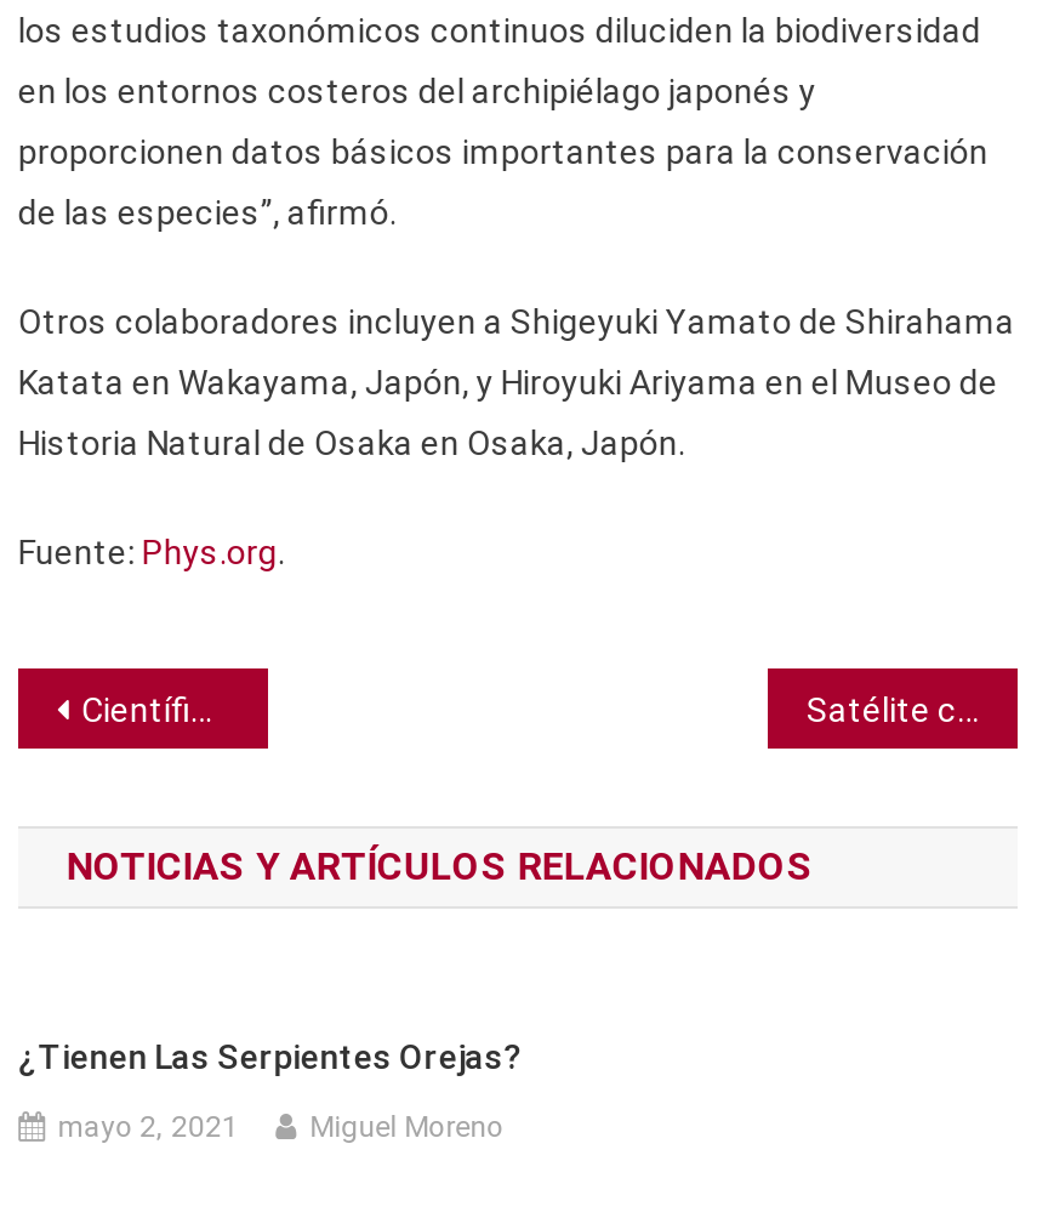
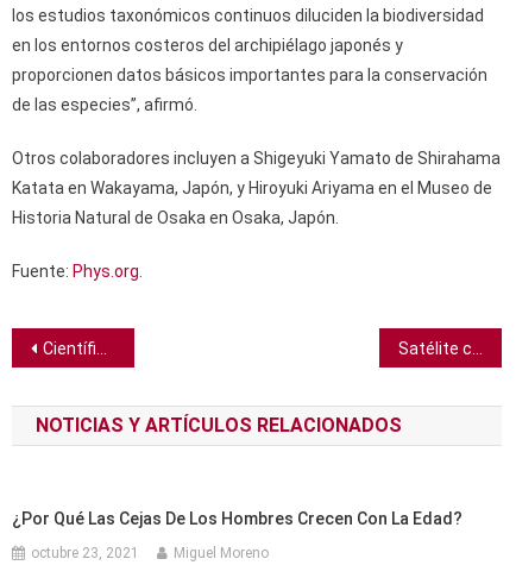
[18,1037,523,1076] ¿Tienen Las Serpientes Orejas? -> [12,509,463,528] ¿Por Qué Las Cejas De Los Hombres Crecen Con La Edad?
[57,1110,239,1144] mayo 2, 2021 -> [31,545,139,561] octubre 23, 2021

